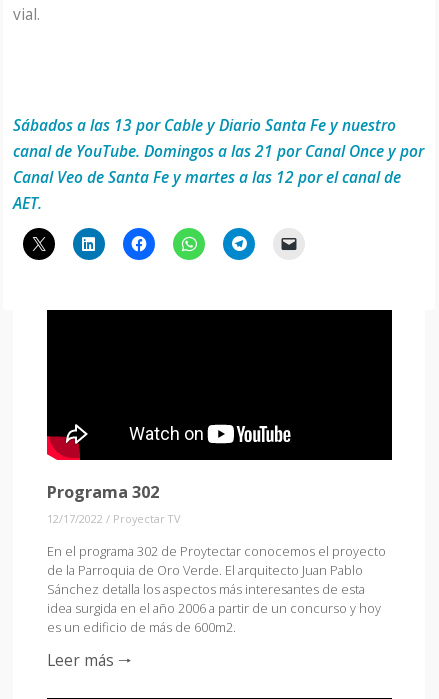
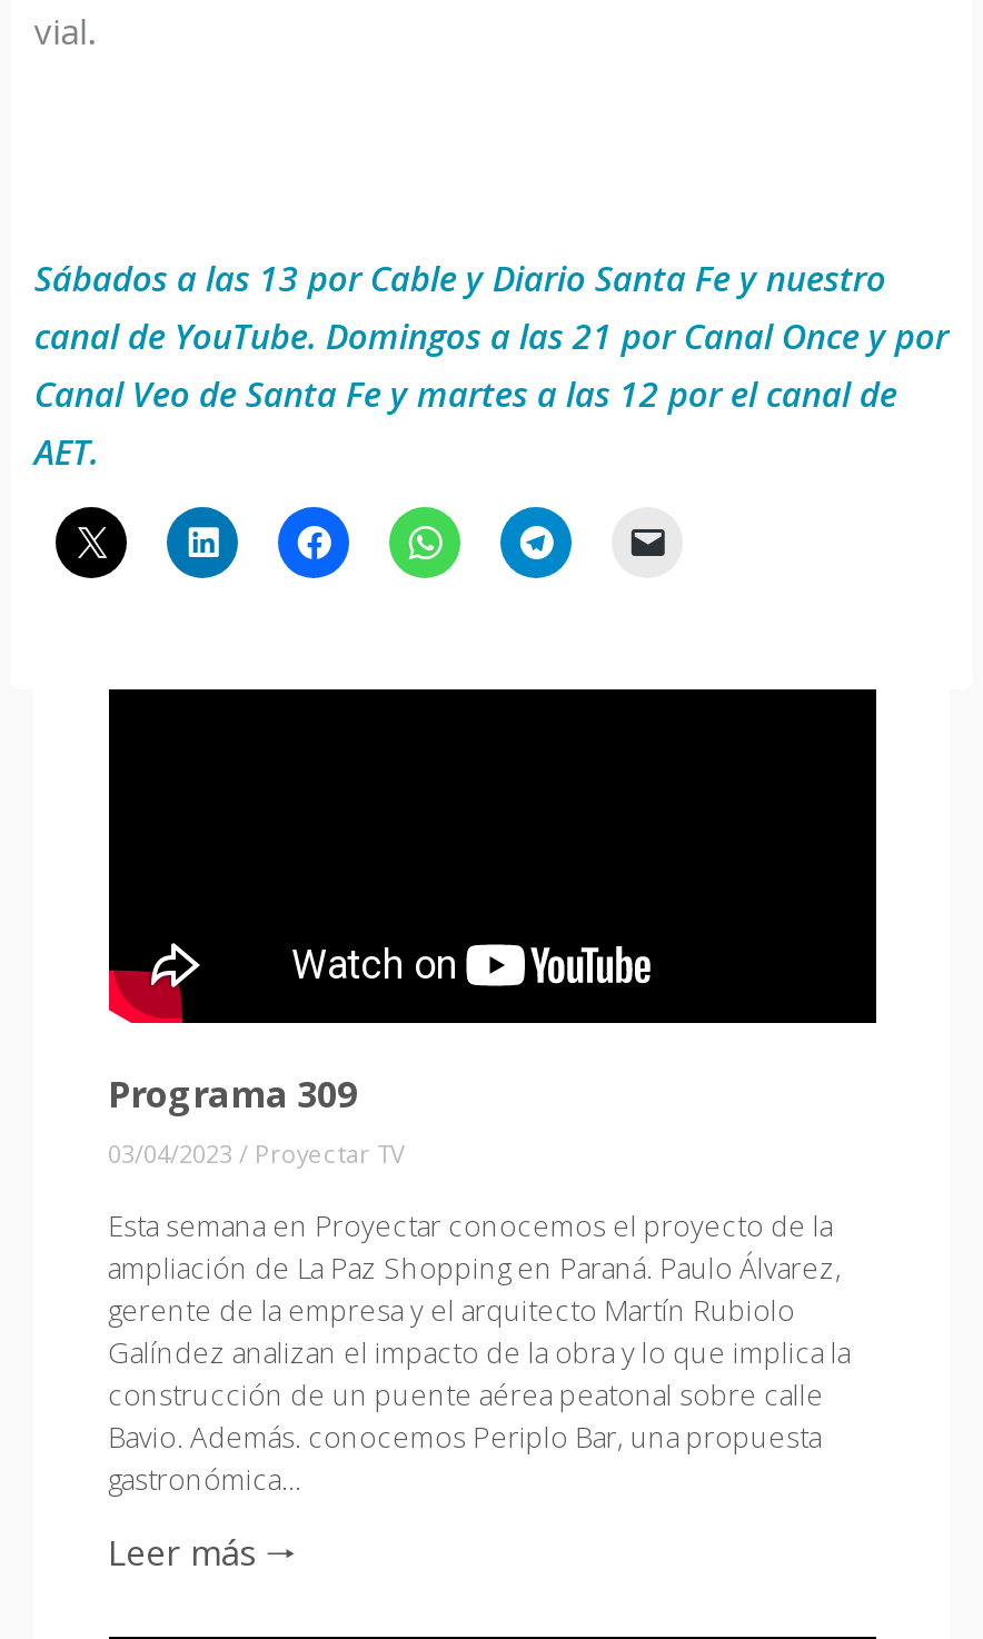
[46,480,180,526] Programa 302 | 12/17/2022 / Proyectar TV -> [108,1068,406,1169] Programa 309 | 03/04/2023 / Proyectar TV
[46,542,385,636] En el programa 302 de Proytectar conocemos el proyecto | de la Parroquia de Oro Verde. El arquitecto Juan Pablo | Sánchez detalla los aspectos más interesantes de esta | idea surgida en el año 2006 a partir de un concurso y hoy | es un edificio de más de 600m2. -> [108,1206,851,1499] Esta semana en Proyectar conocemos el proyecto de la | ampliación de La Paz Shopping en Paraná. Paulo Álvarez, | gerente de la empresa y el arquitecto Martín Rubiolo | Galíndez analizan el impacto de la obra y lo que implica la | construcción de un puente aérea peatonal sobre calle | Bavio. Además. conocemos Periplo Bar, una propuesta | gastronómica…

